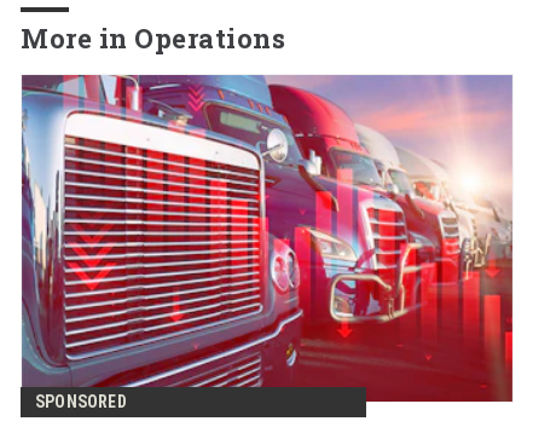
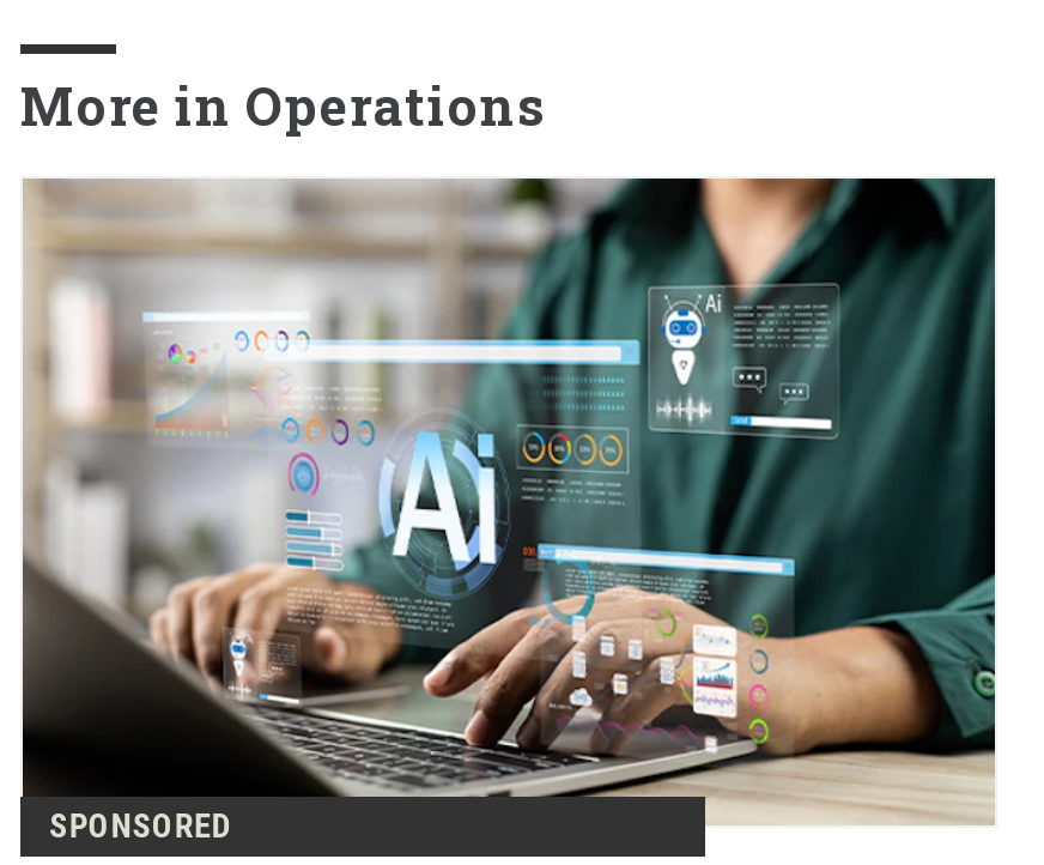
[21,75,514,403] [image] -> [20,176,997,825] [image]

